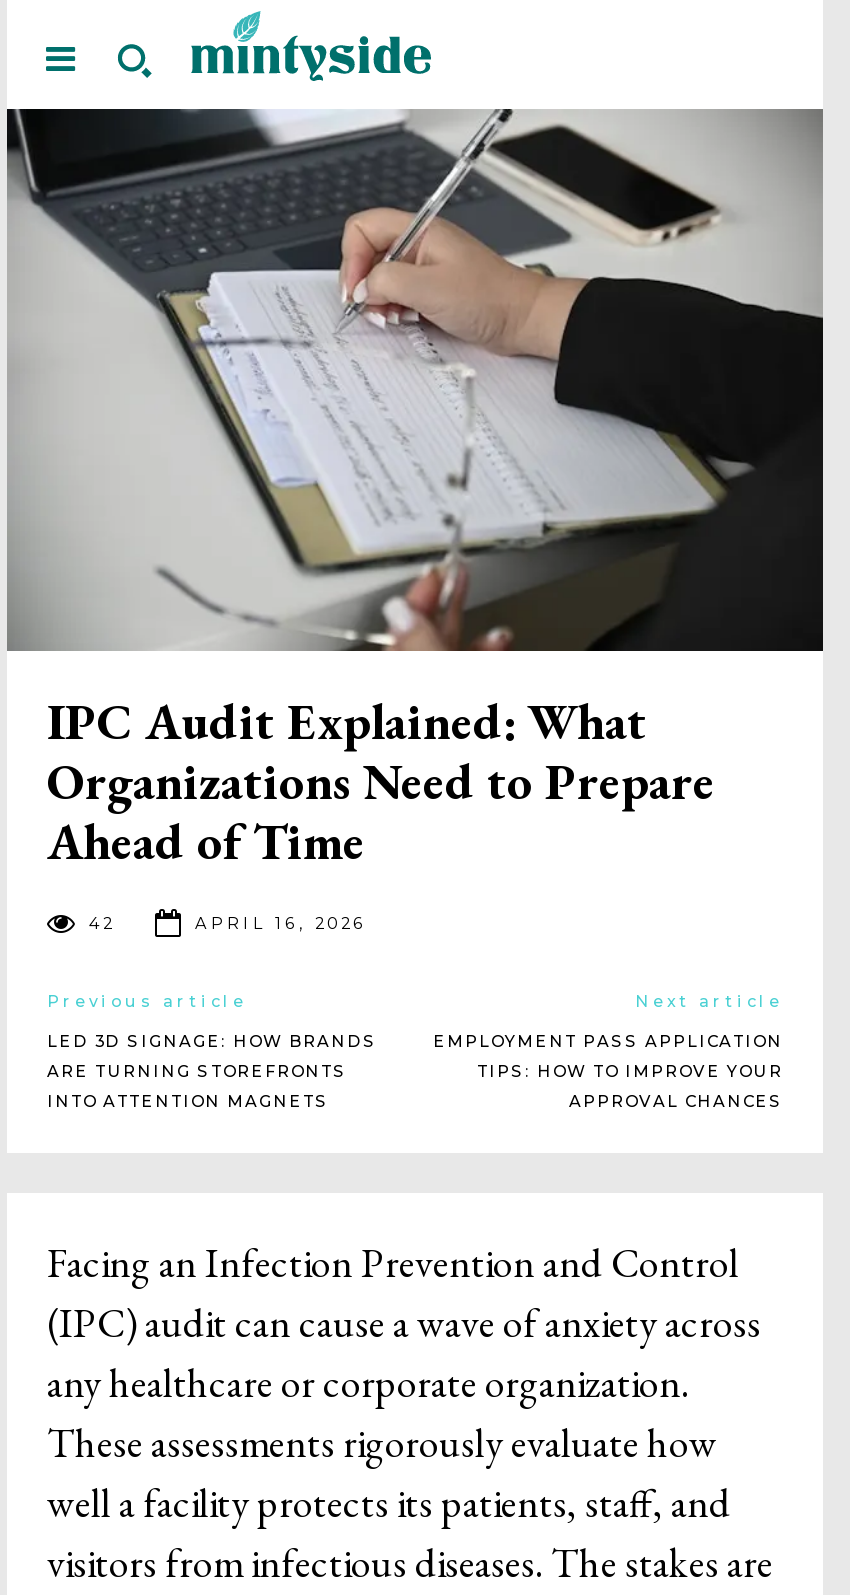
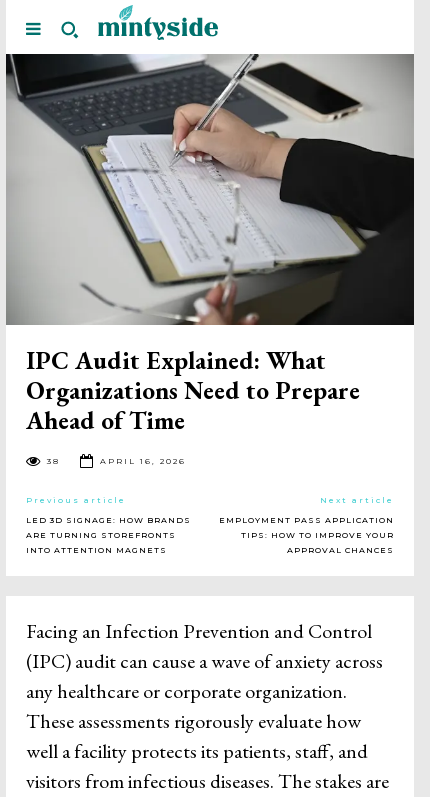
[89,913,115,933] 42 -> [47,456,60,466] 38

